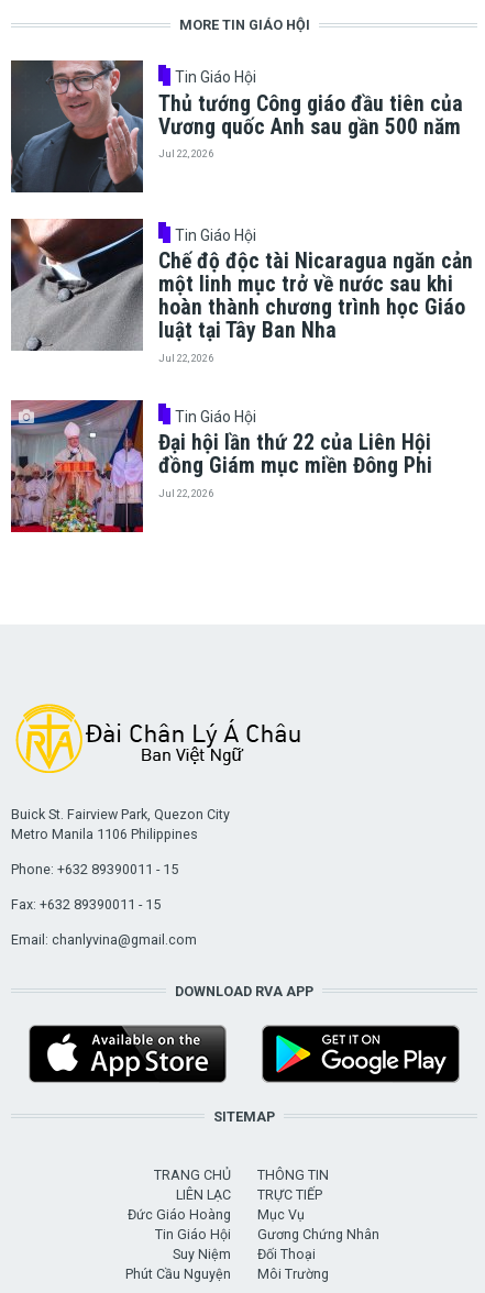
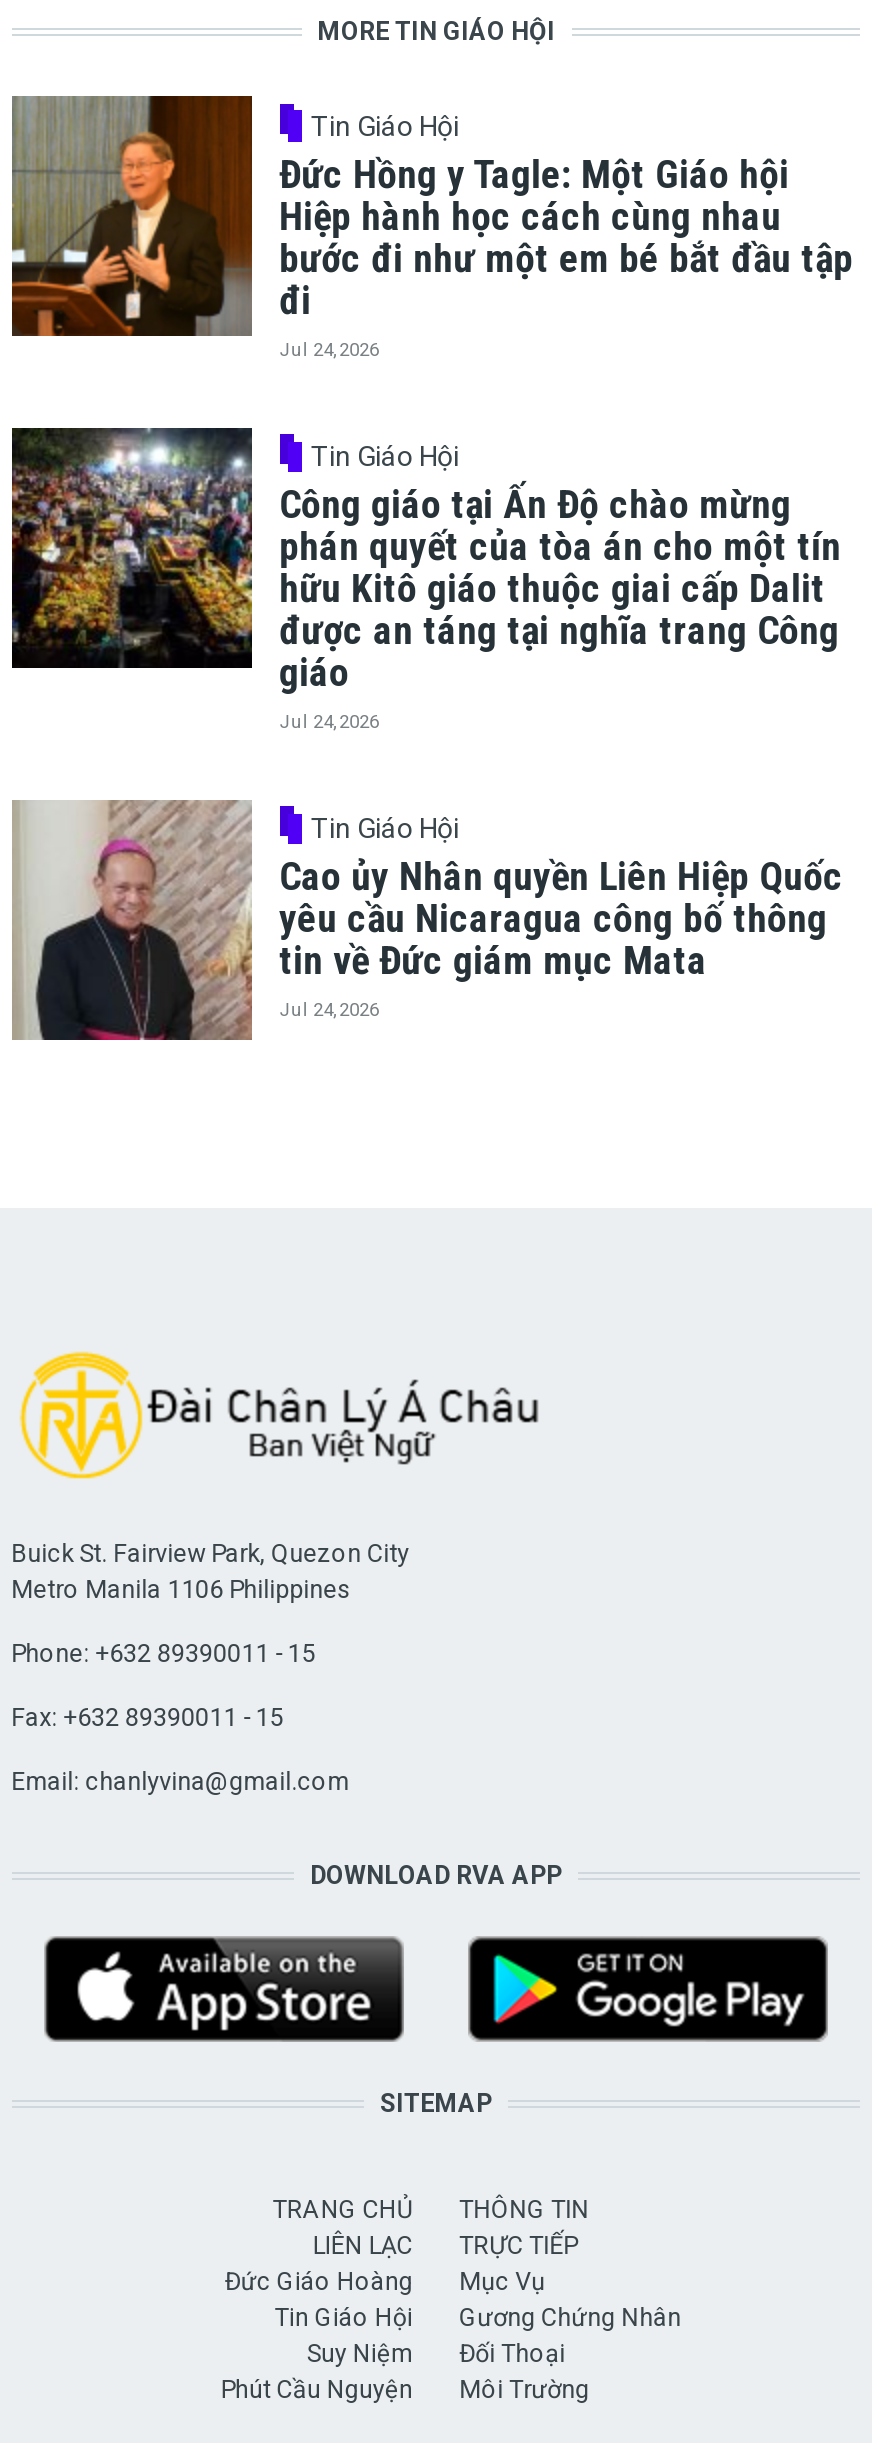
[10,59,463,194] [image] | Thủ tướng Công giáo đầu tiên của | Vương quốc Anh sau gần 500 năm | Jul 22, 2026 -> [10,94,853,361] [image] | Đức Hồng y Tagle: Một Giáo hội | Hiệp hành học cách cùng nhau | bước đi như một em bé bắt đầu tập | đi | Jul 24, 2026
[10,218,473,363] [image] | Chế độ độc tài Nicaragua ngăn cản | một linh mục trở về nước sau khi | hoàn thành chương trình học Giáo | luật tại Tây Ban Nha | Jul 22, 2026 -> [10,426,841,733] [image] | Công giáo tại Ấn Độ chào mừng | phán quyết của tòa án cho một tín | hữu Kitô giáo thuộc giai cấp Dalit | được an táng tại nghĩa trang Công | giáo | Jul 24, 2026
[10,399,432,533] [image] | Đại hội lần thứ 22 của Liên Hội | đồng Giám mục miền Đông Phi | Jul 22, 2026 -> [12,798,843,1042] [image] | Cao ủy Nhân quyền Liên Hiệp Quốc | yêu cầu Nicaragua công bố thông | tin về Đức giám mục Mata | Jul 24, 2026

